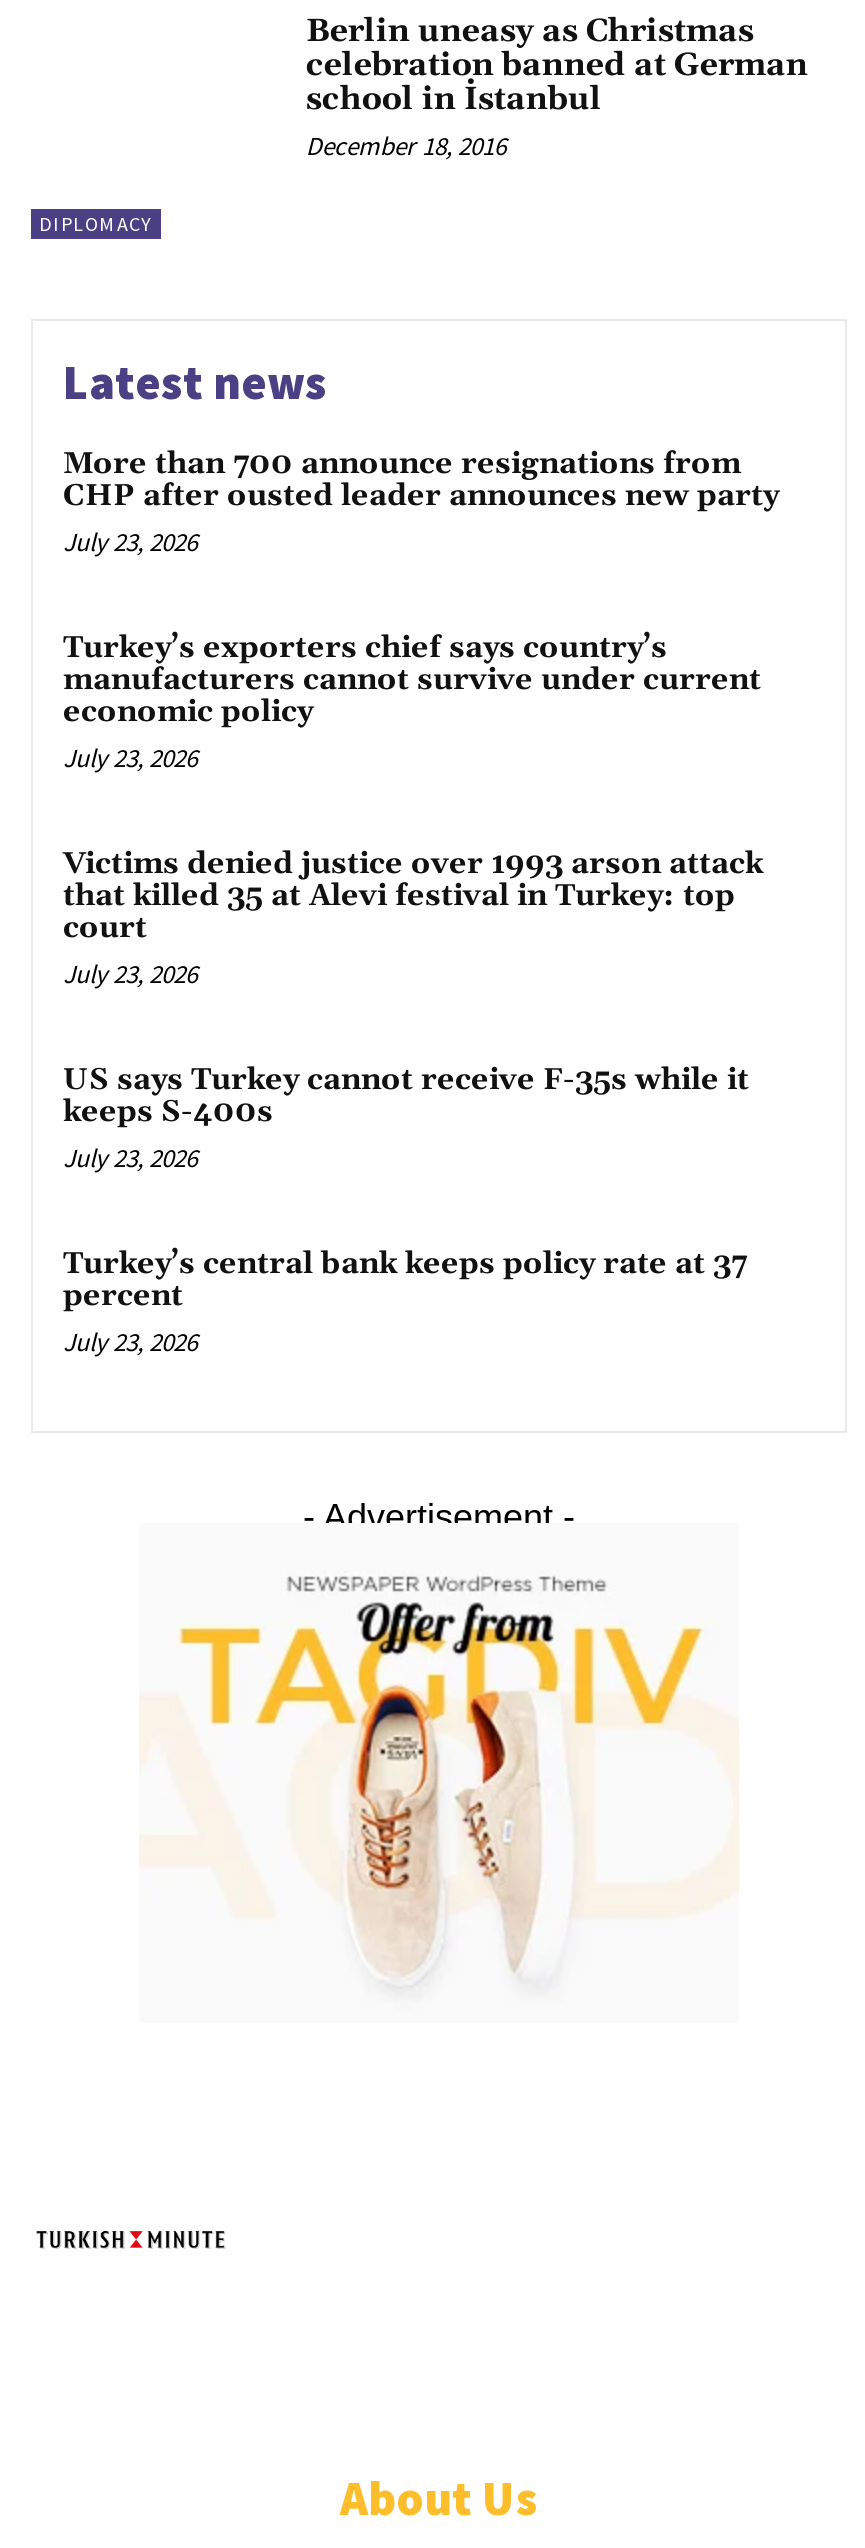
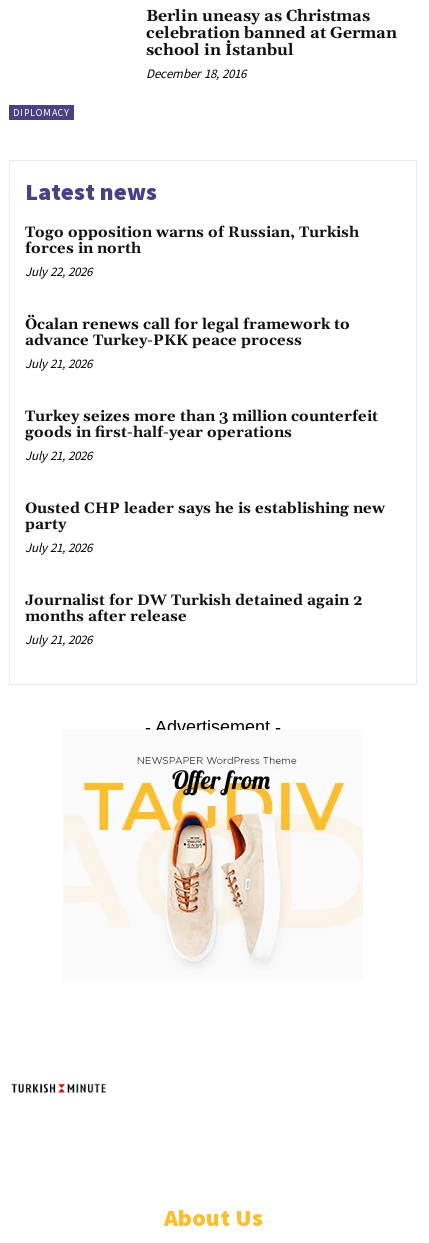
[63,445,779,559] More than 700 announce resignations from | CHP after ousted leader announces new party | July 23, 2026 -> [25,223,359,280] Togo opposition warns of Russian, Turkish | forces in north | July 22, 2026
[63,629,761,775] Turkey’s exporters chief says country’s | manufacturers cannot survive under current | economic policy | July 23, 2026 -> [25,315,350,372] Öcalan renews call for legal framework to | advance Turkey-PKK peace process | July 21, 2026
[63,845,763,991] Victims denied justice over 1993 arson attack | that killed 35 at Alevi festival in Turkey: top | court | July 23, 2026 -> [25,407,378,464] Turkey seizes more than 3 million counterfeit | goods in first-half-year operations | July 21, 2026
[63,1061,749,1175] US says Turkey cannot receive F-35s while it | keeps S-400s | July 23, 2026 -> [25,499,385,556] Ousted CHP leader says he is establishing new | party | July 21, 2026
[63,1245,747,1359] Turkey’s central bank keeps policy rate at 37 | percent | July 23, 2026 -> [25,591,362,648] Journalist for DW Turkish detained again 2 | months after release | July 21, 2026

